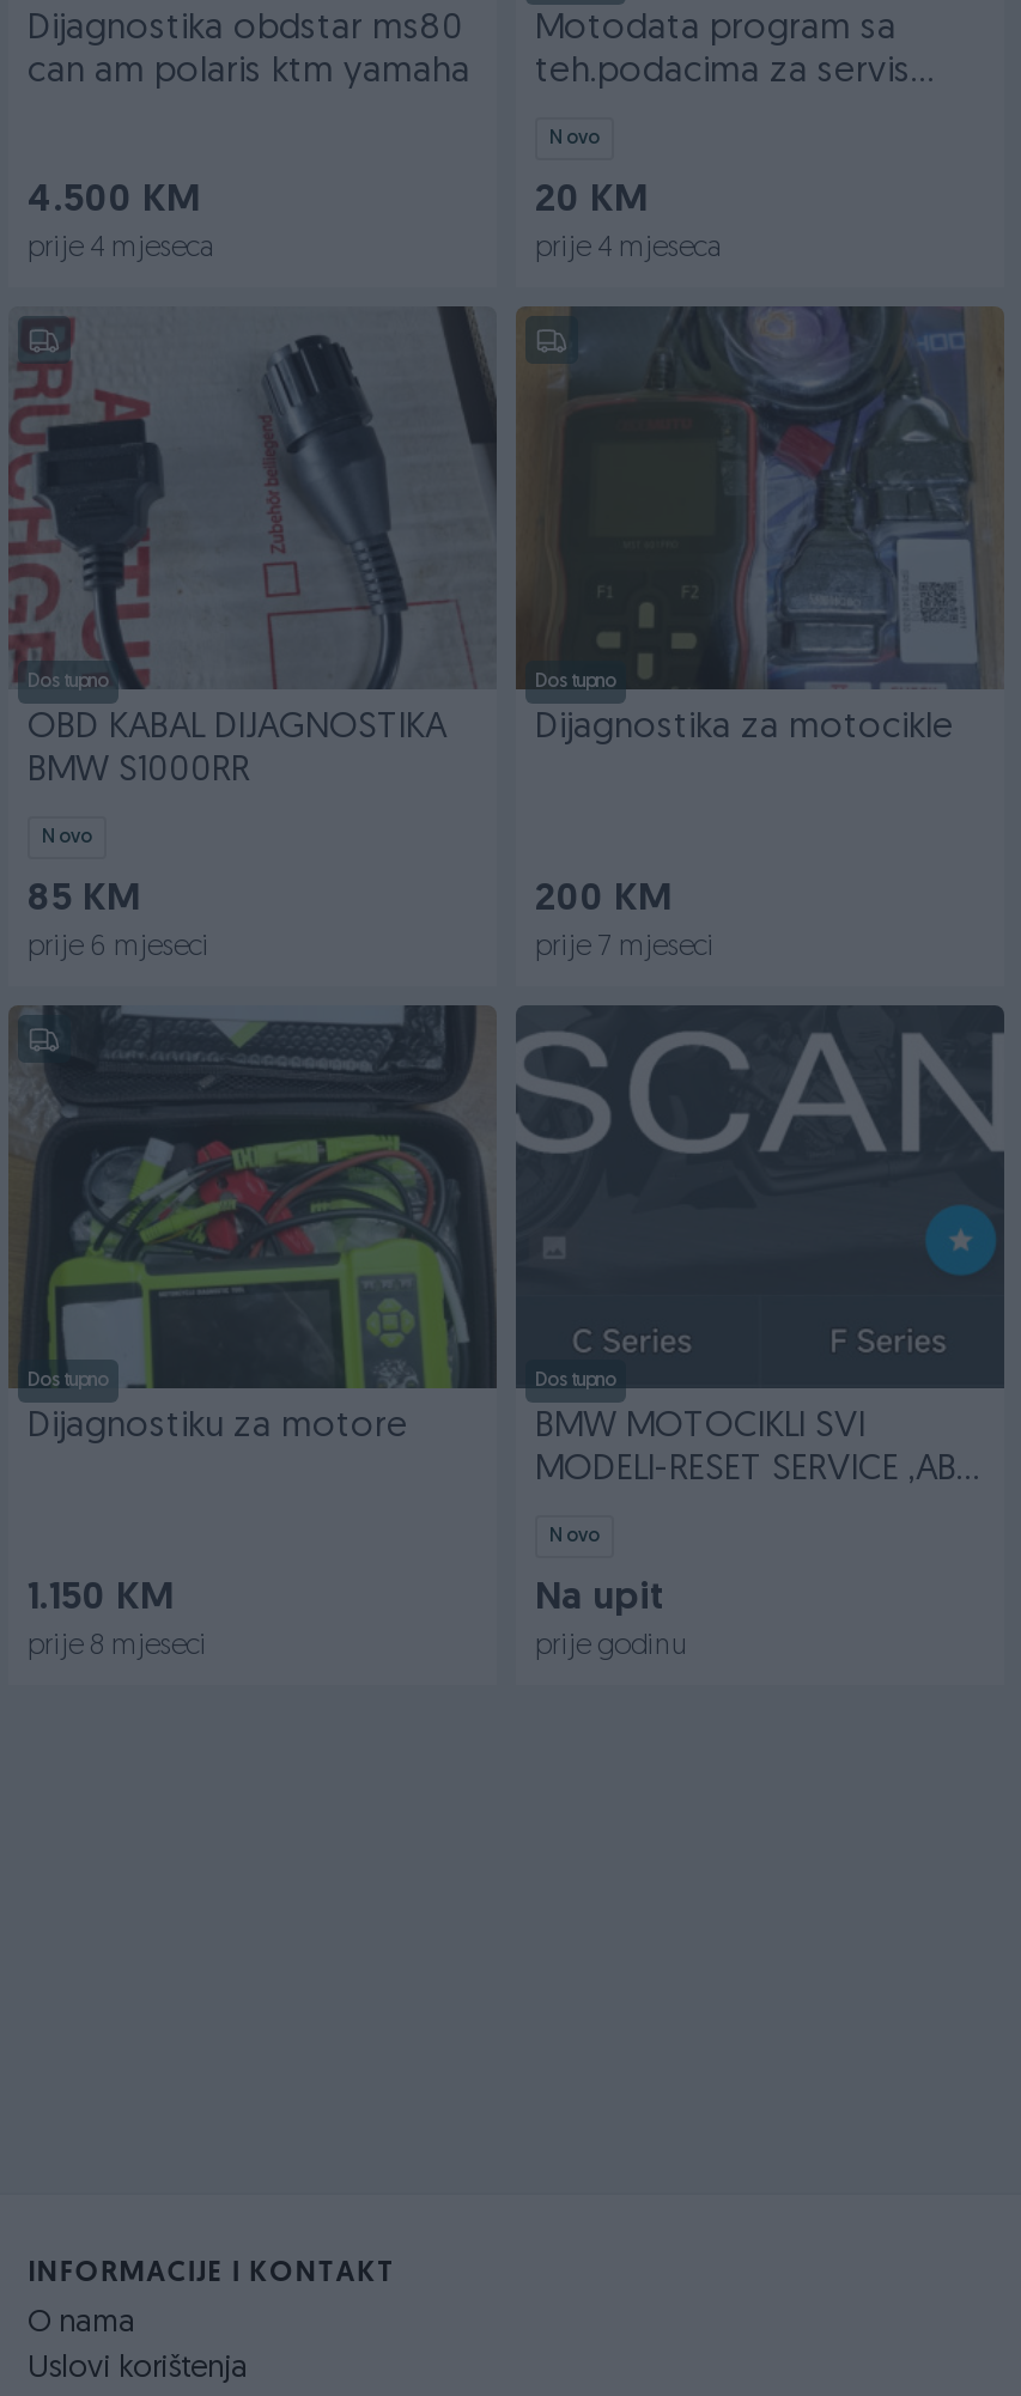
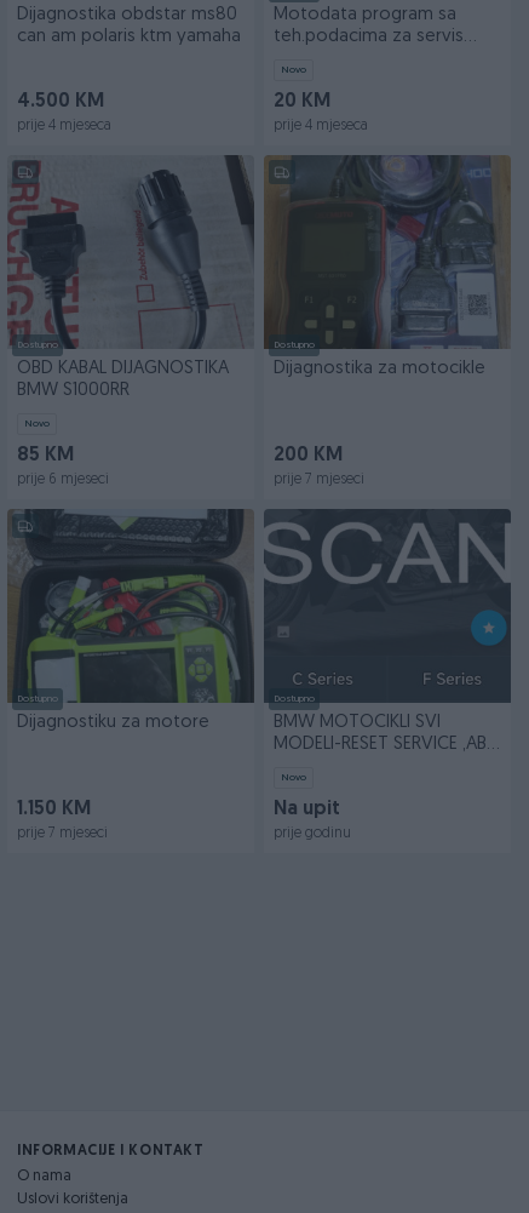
[28,1632,207,1661] prije 8 mjeseci -> [17,826,108,841] prije 7 mjeseci

